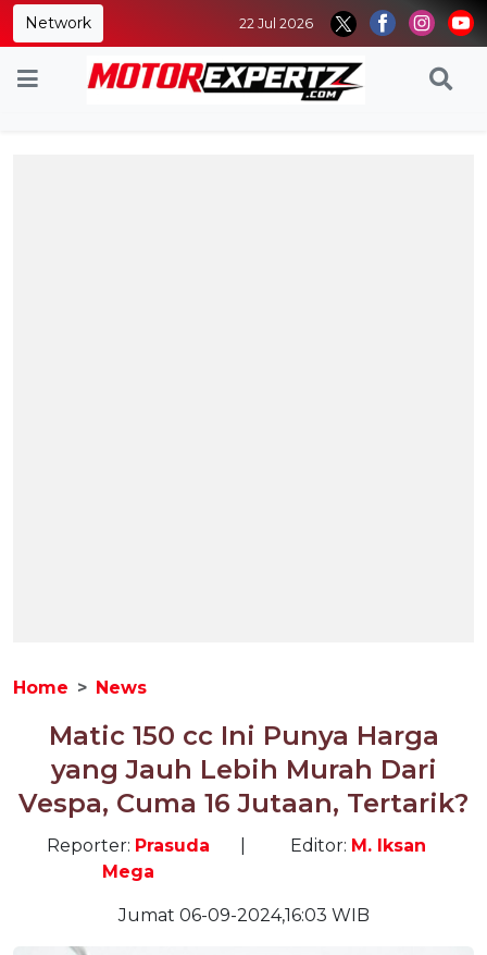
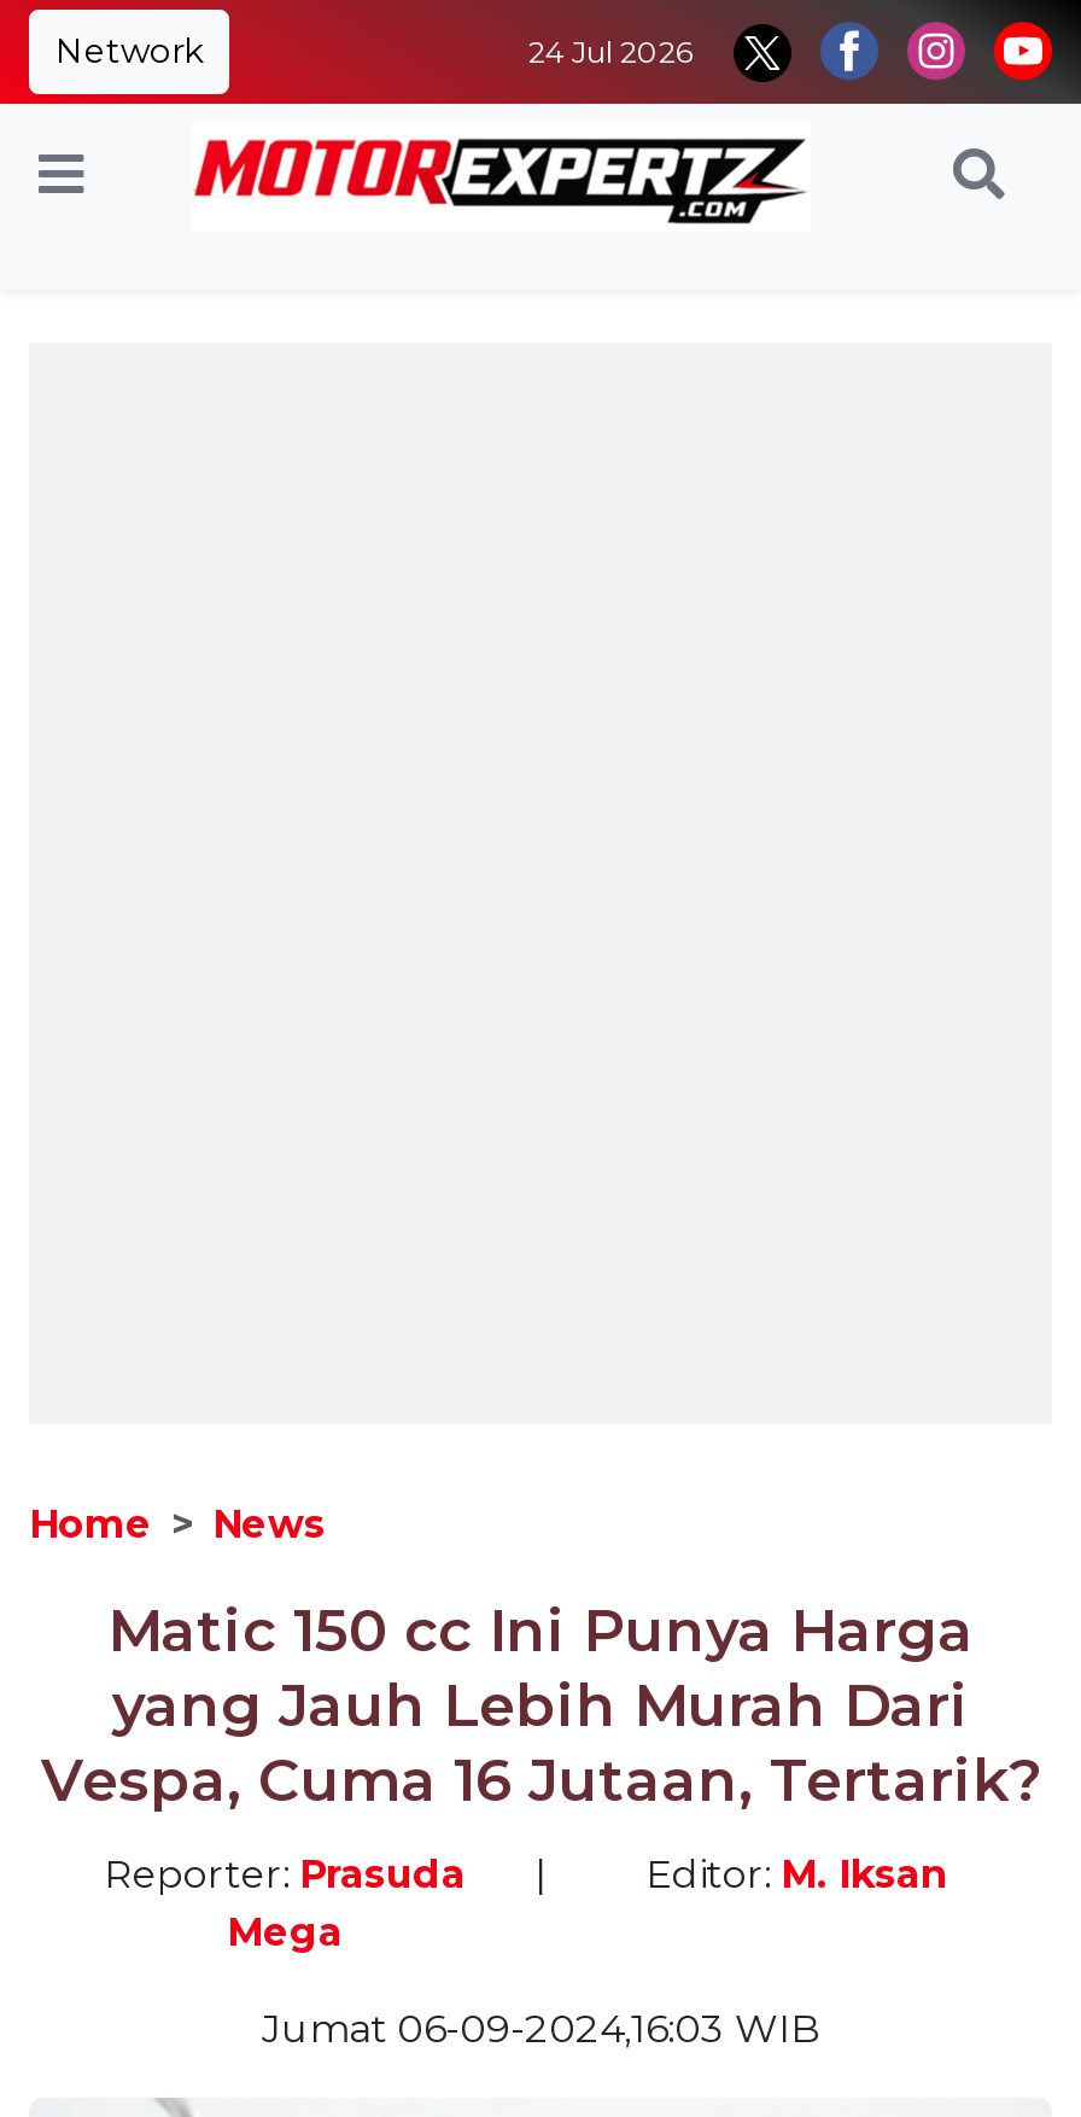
[239,15,313,32] 22 Jul 2026 -> [528,34,695,70] 24 Jul 2026

